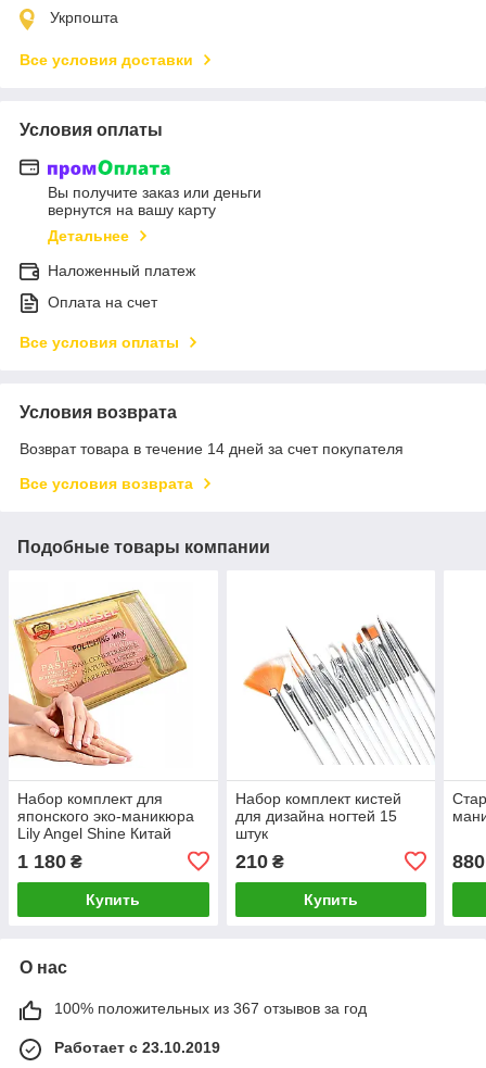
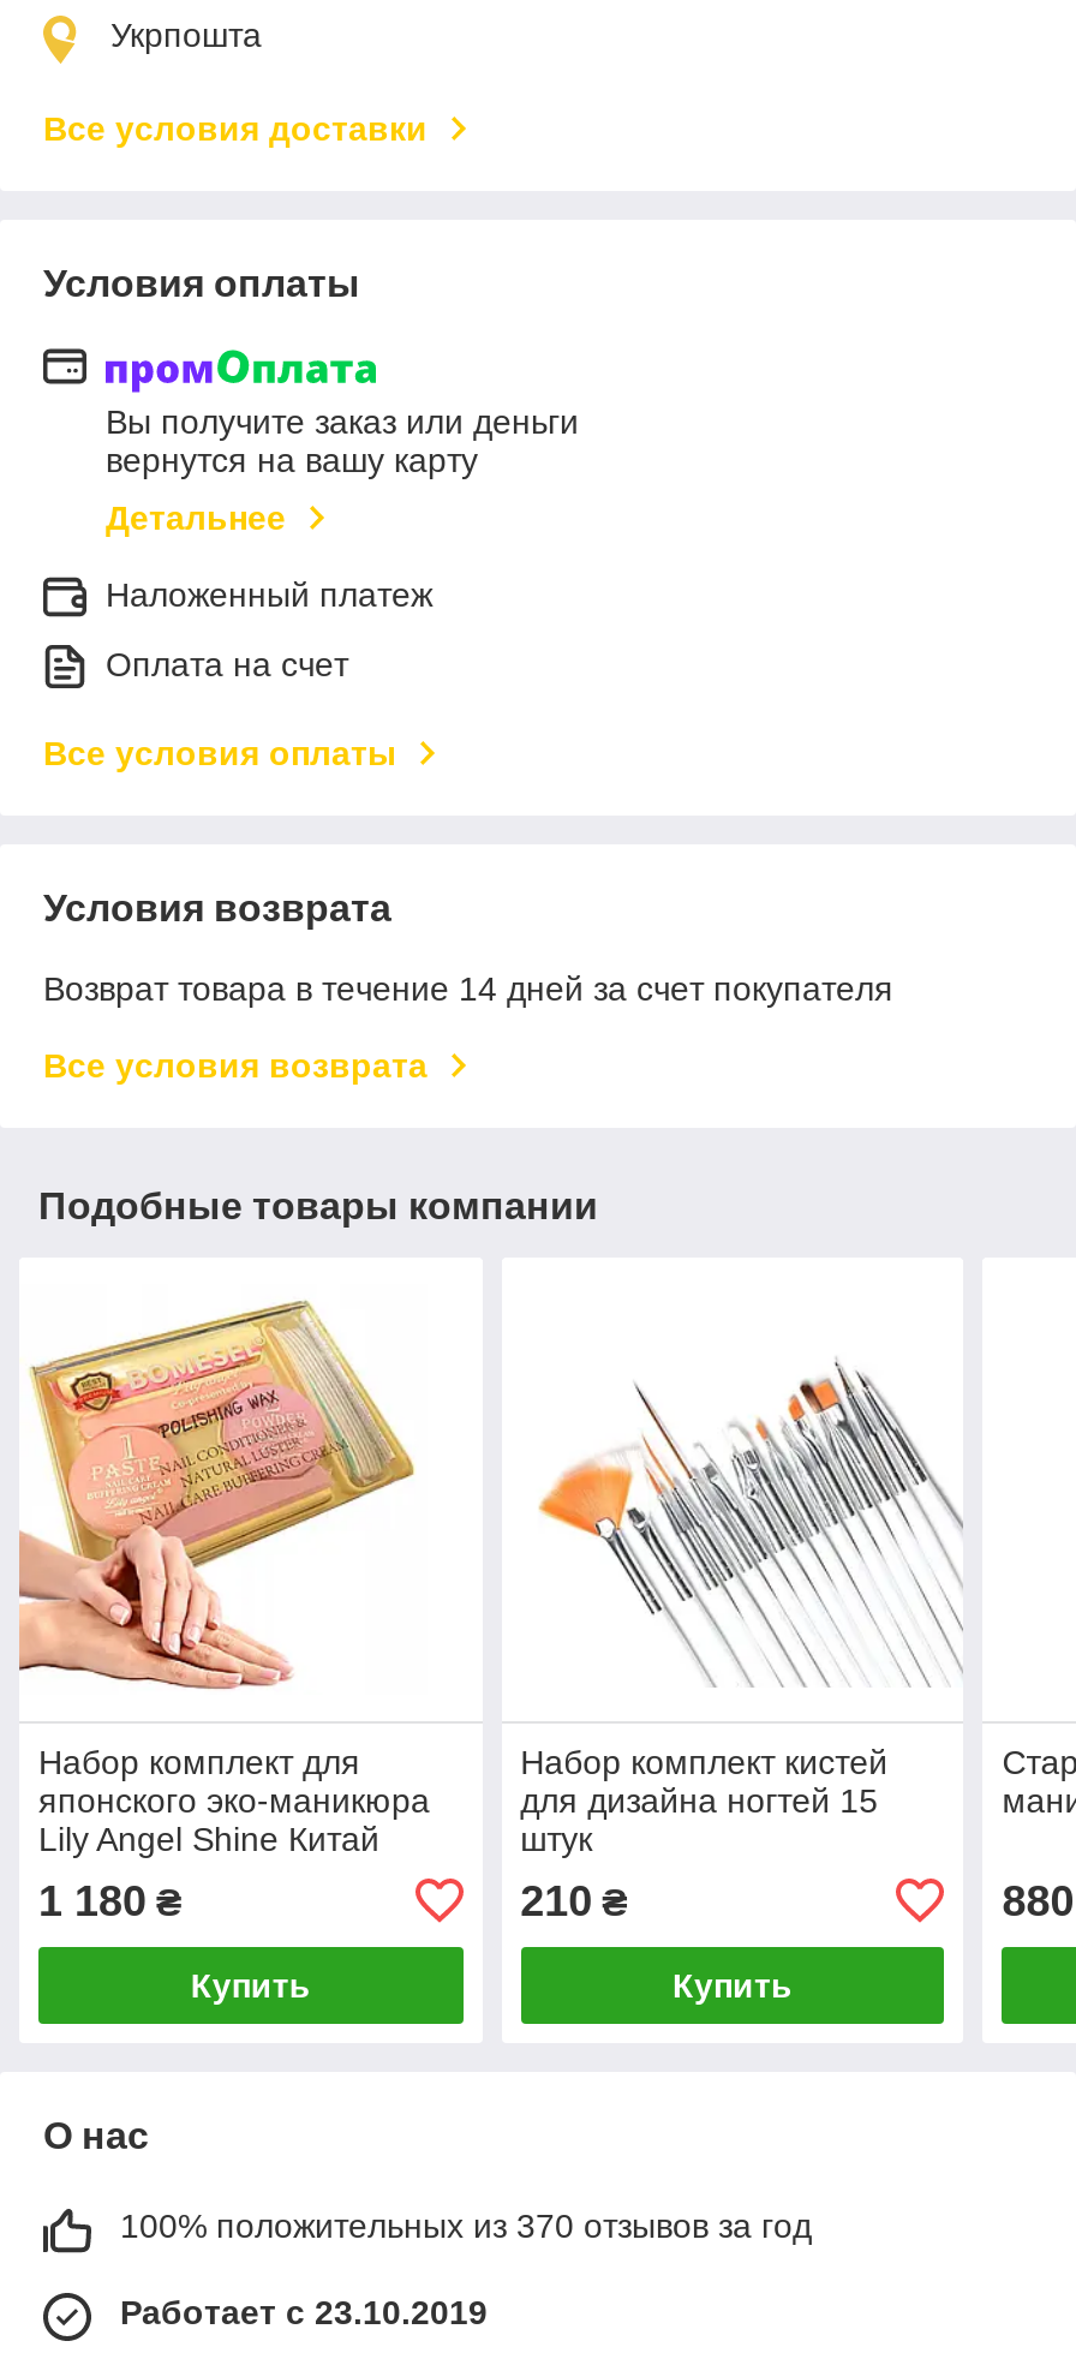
[54,999,367,1017] 100% положительных из 367 отзывов за год -> [120,2206,812,2244] 100% положительных из 370 отзывов за год

